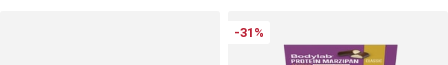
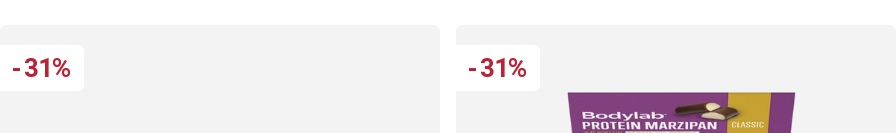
none -> [24,53,72,83] -31%

